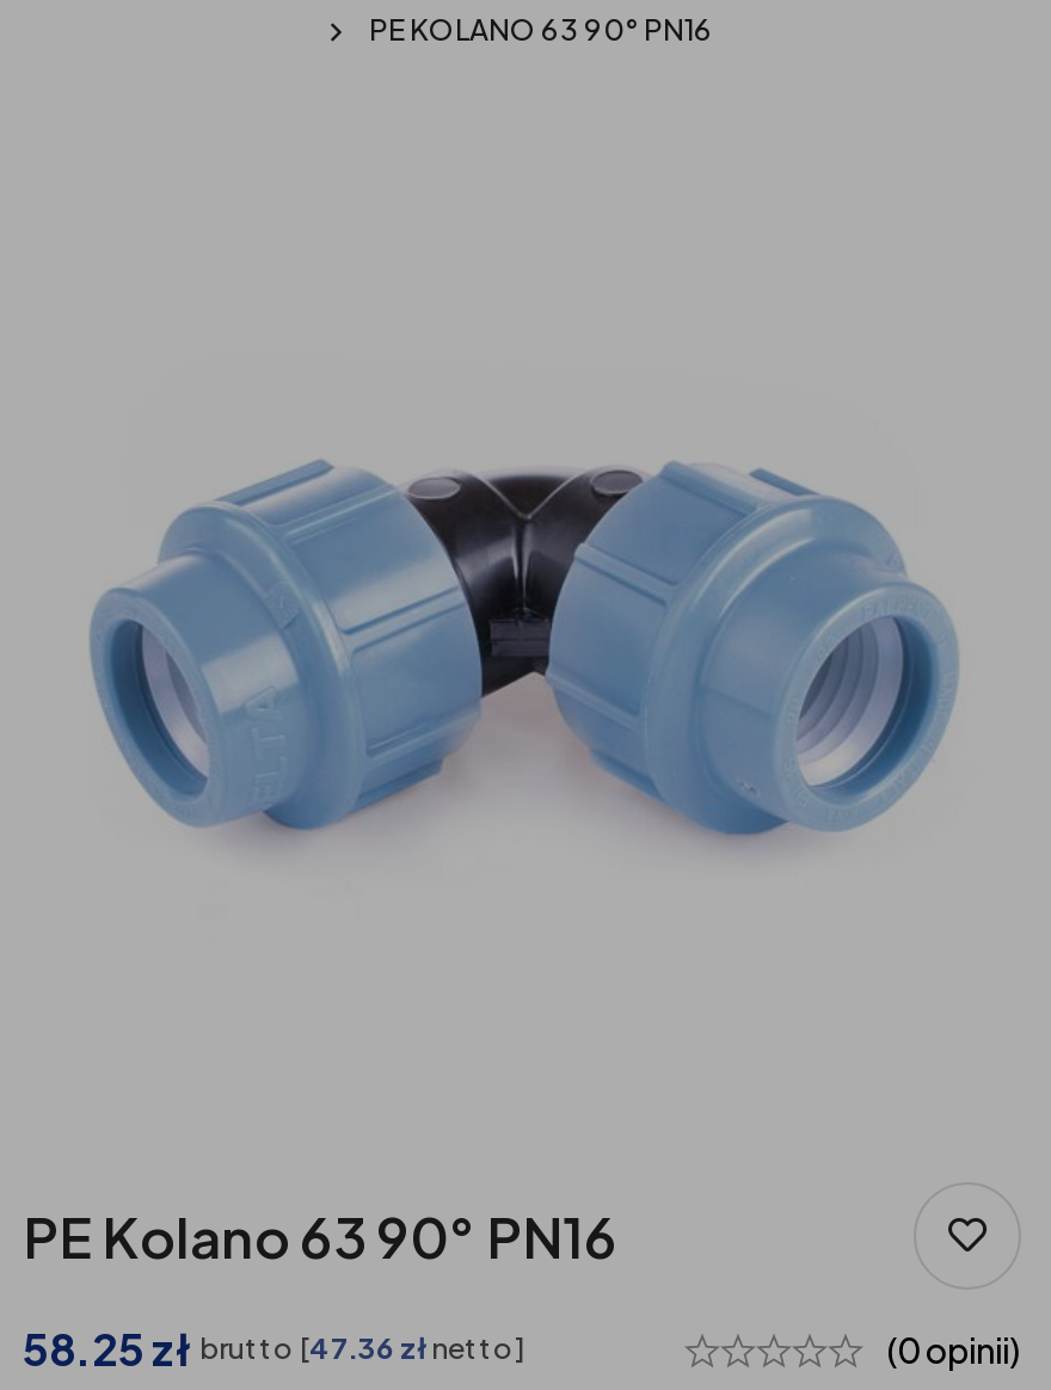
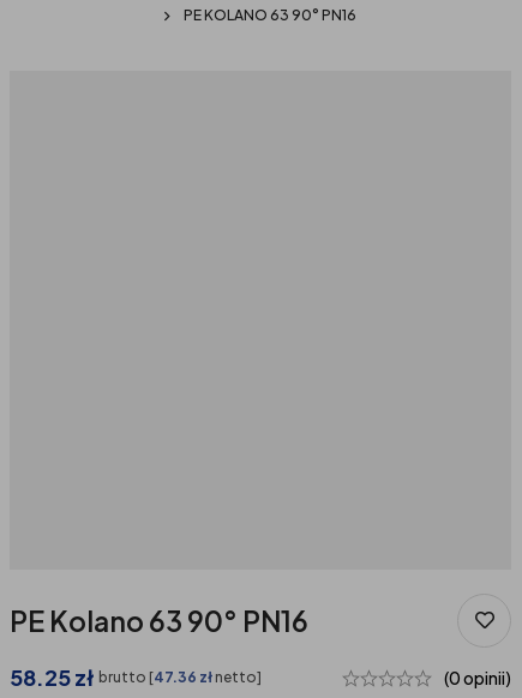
[90,459,959,845] [image] -> none

